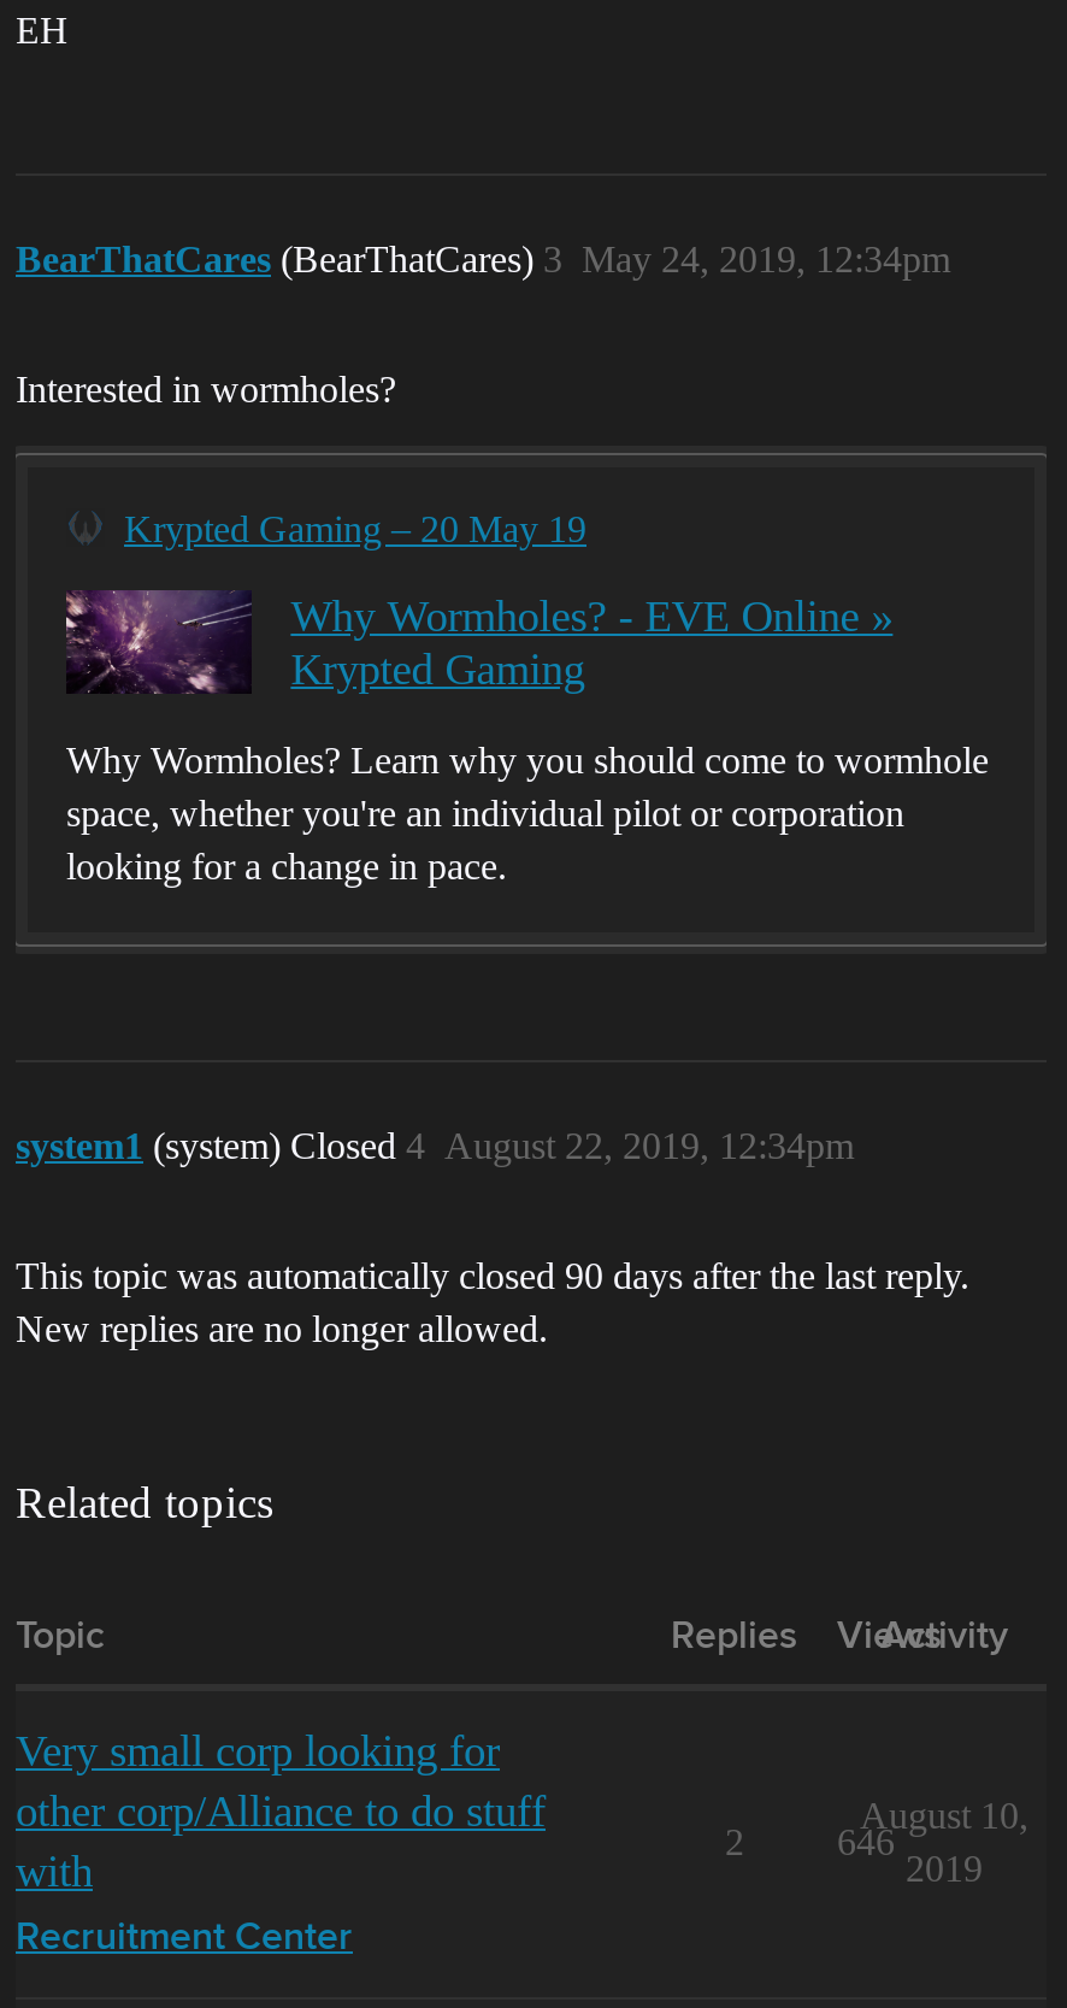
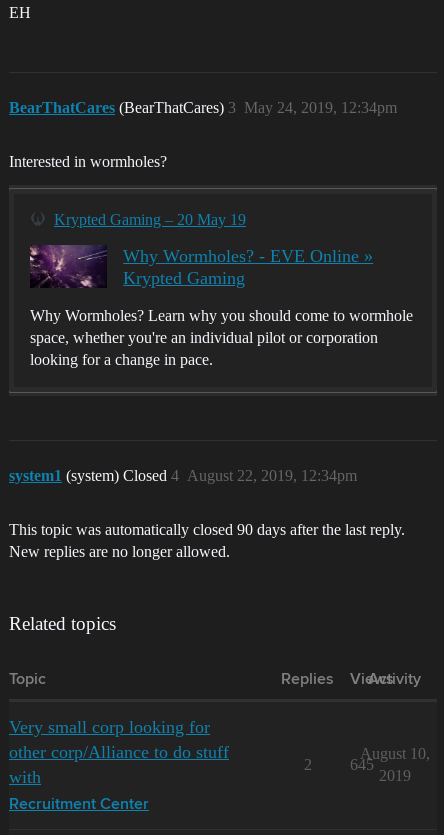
[837,1821,895,1862] 646 -> [350,756,374,773] 645

